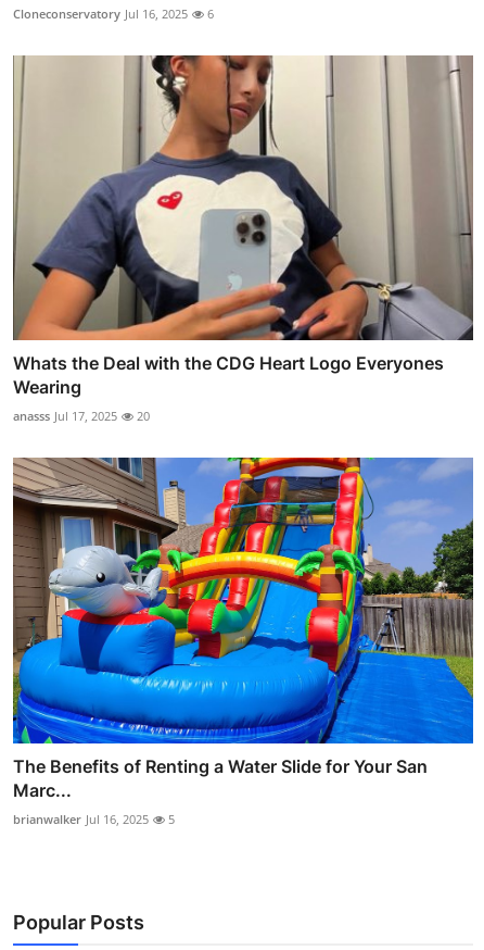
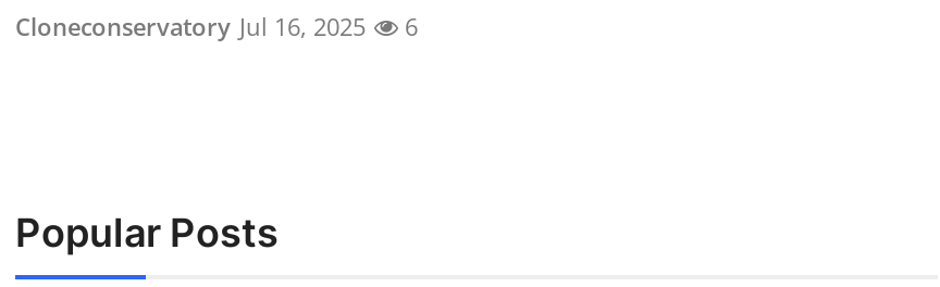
[12,54,474,424] [image] | Whats the Deal with the CDG Heart Logo Everyones | Wearing | anasss Jul 17, 2025 | 20 -> none
[12,457,474,827] [image] | The Benefits of Renting a Water Slide for Your San | Marc... | brianwalker Jul 16, 2025 | 5 -> none

